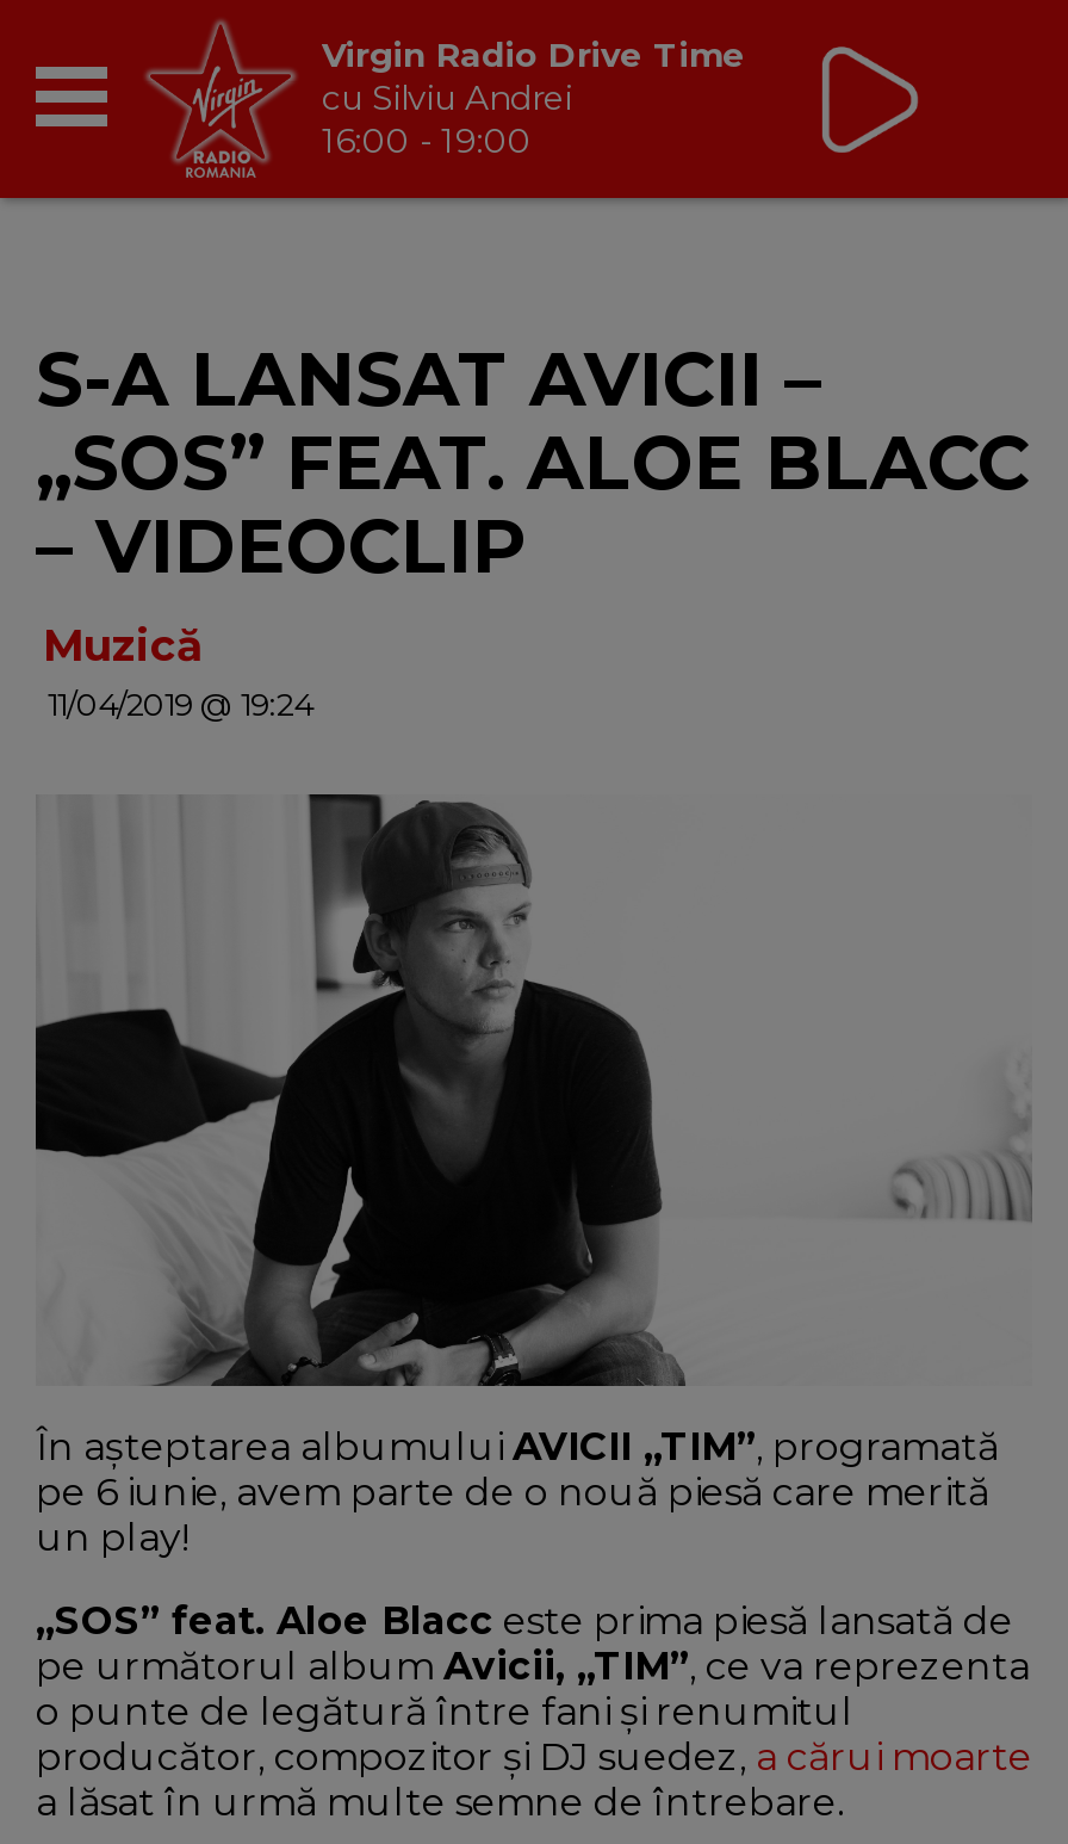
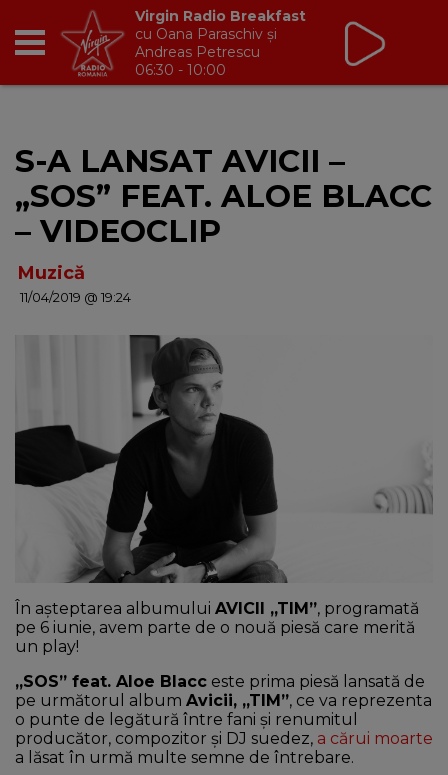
[322,32,746,161] Virgin Radio Drive Time | cu Silviu Andrei | 16:00 - 19:00 -> [135,6,306,78] Virgin Radio Breakfast | cu Oana Paraschiv și | Andreas Petrescu | 06:30 - 10:00

